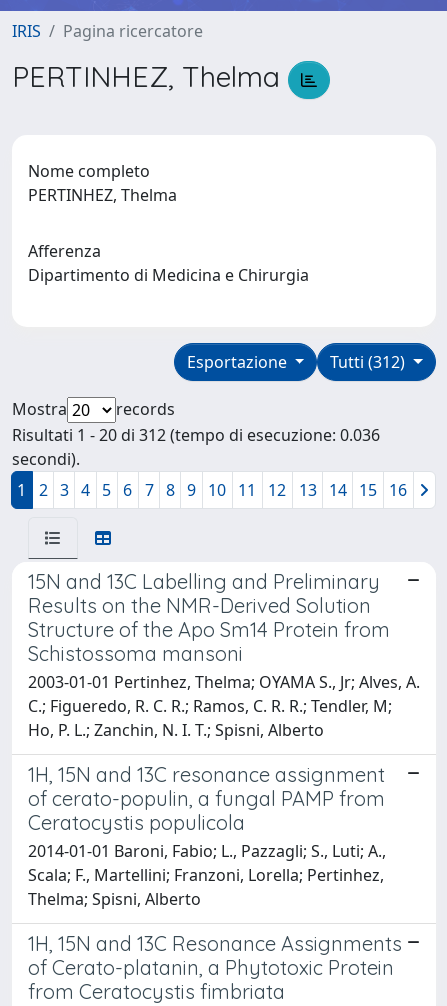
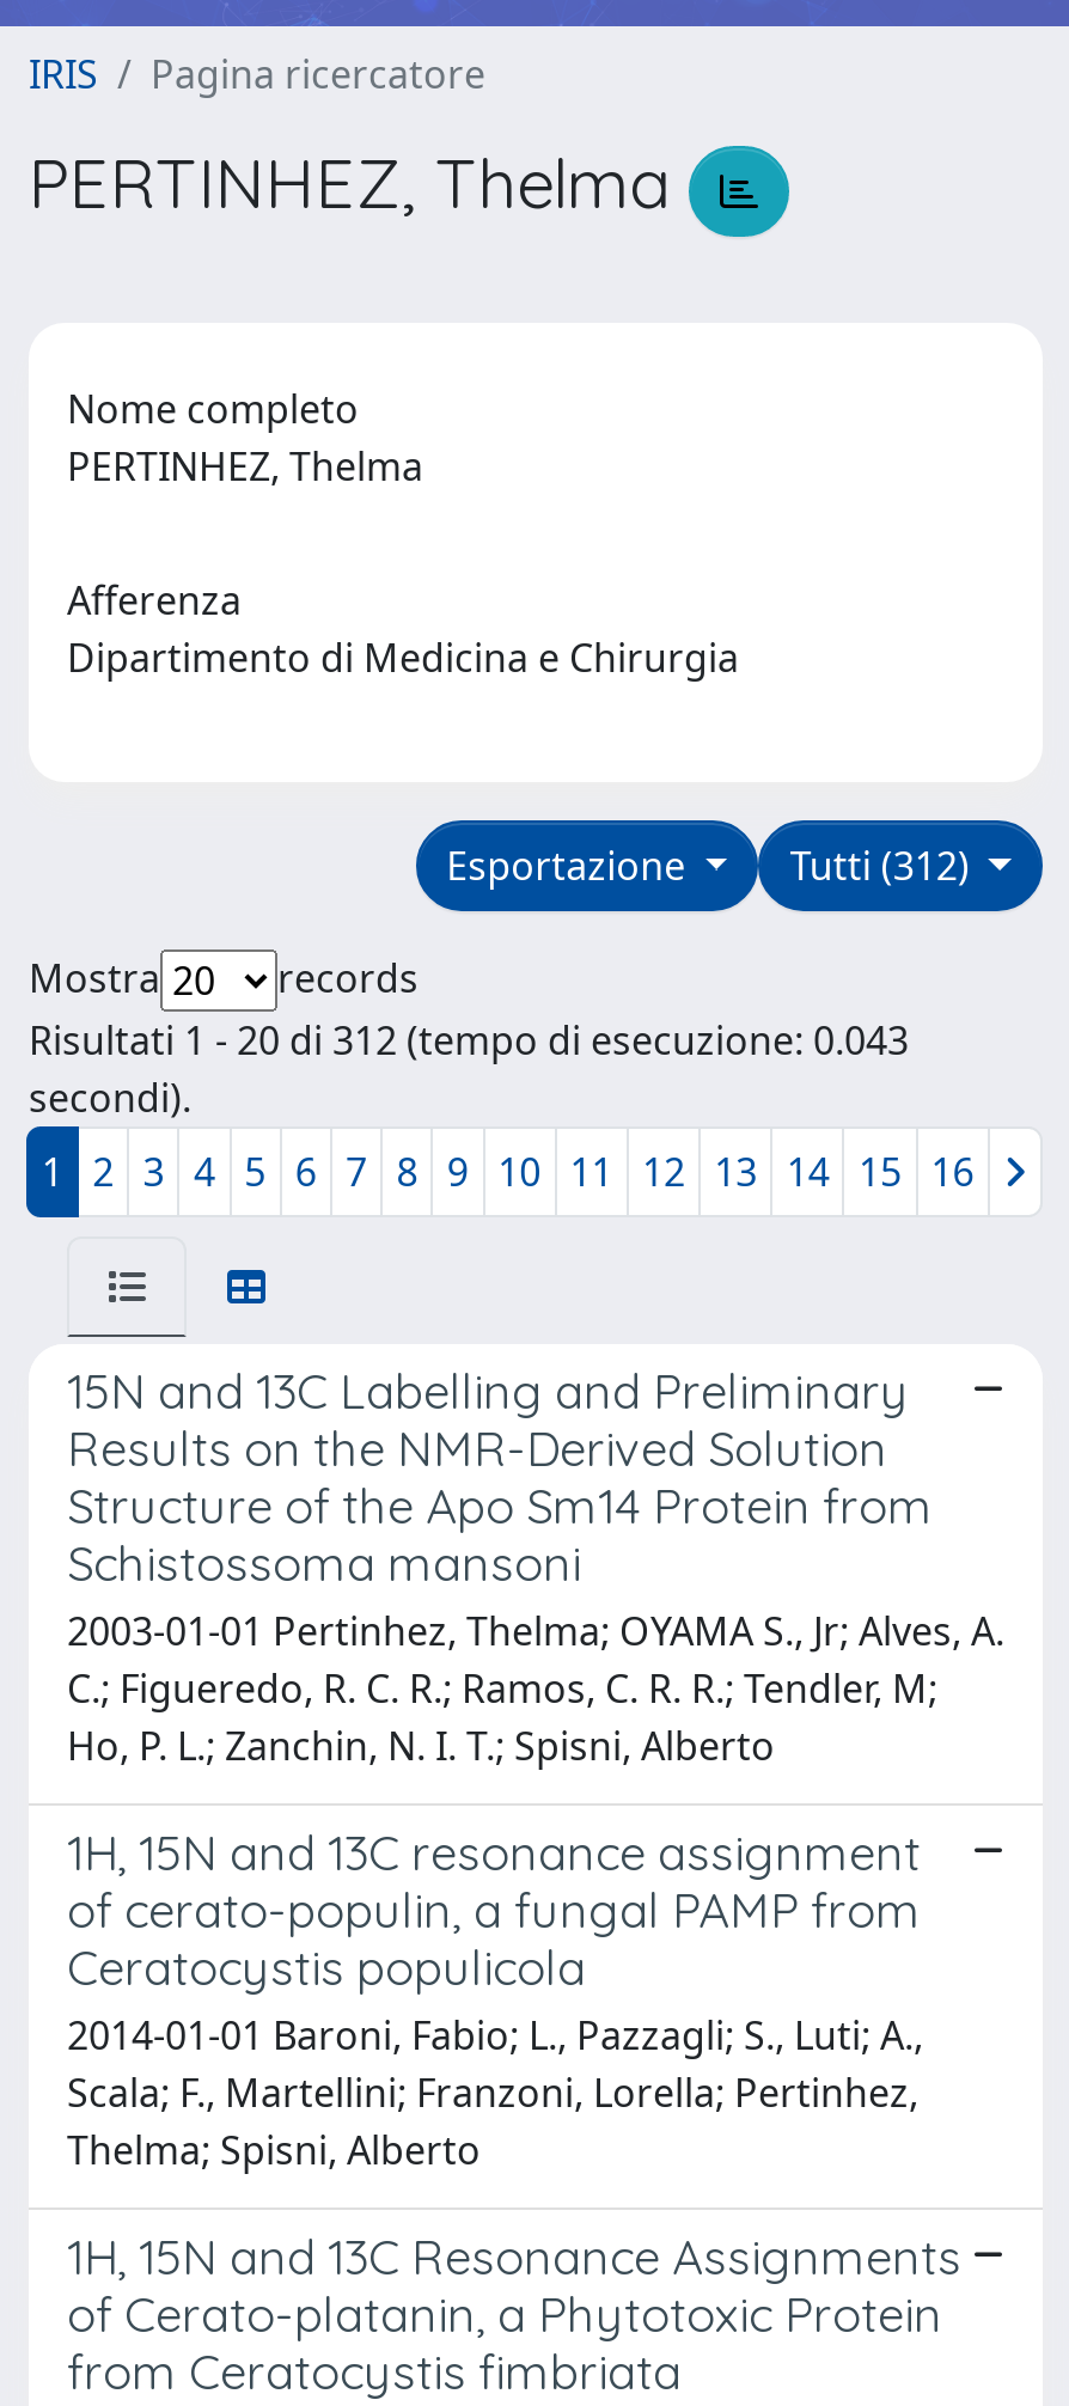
[12,424,380,446] Risultati 1 - 20 di 312 (tempo di esecuzione: 0.036 -> [29,1014,909,1066] Risultati 1 - 20 di 312 (tempo di esecuzione: 0.043

